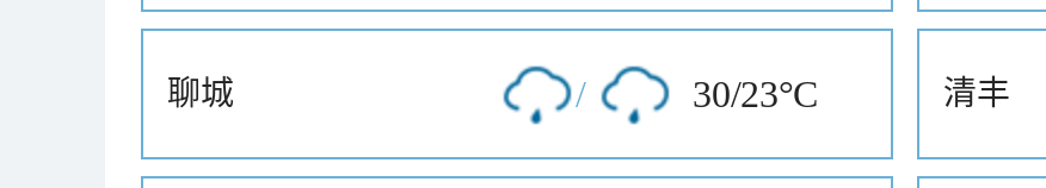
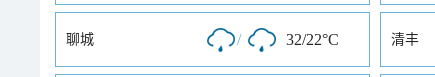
[693,74,819,114] 30/23°C -> [286,31,339,48] 32/22°C

